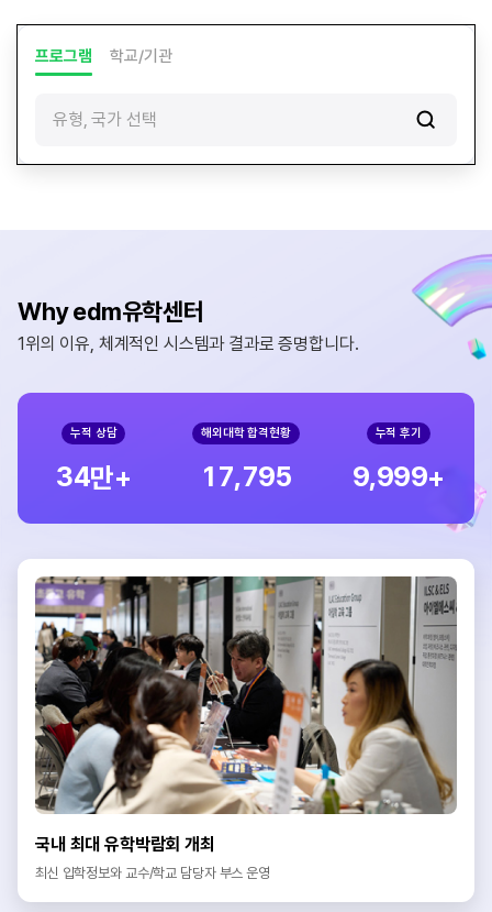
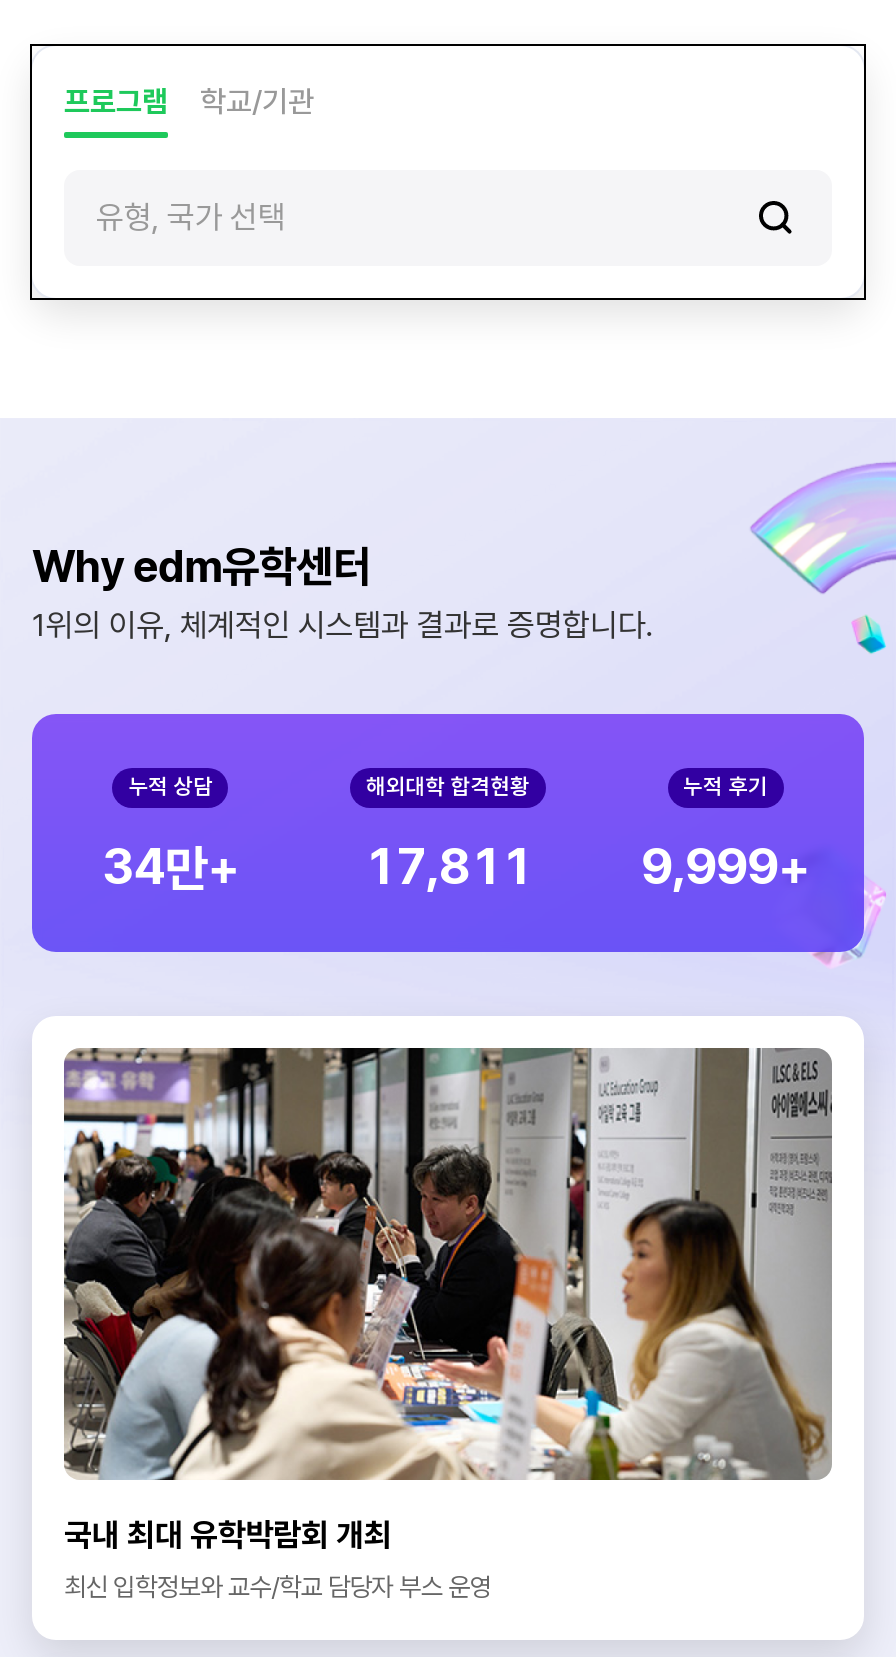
[203,459,444,494] 1 7,795 9,999+ -> [369,834,809,898] 1 7,8 1 1 9,999+

